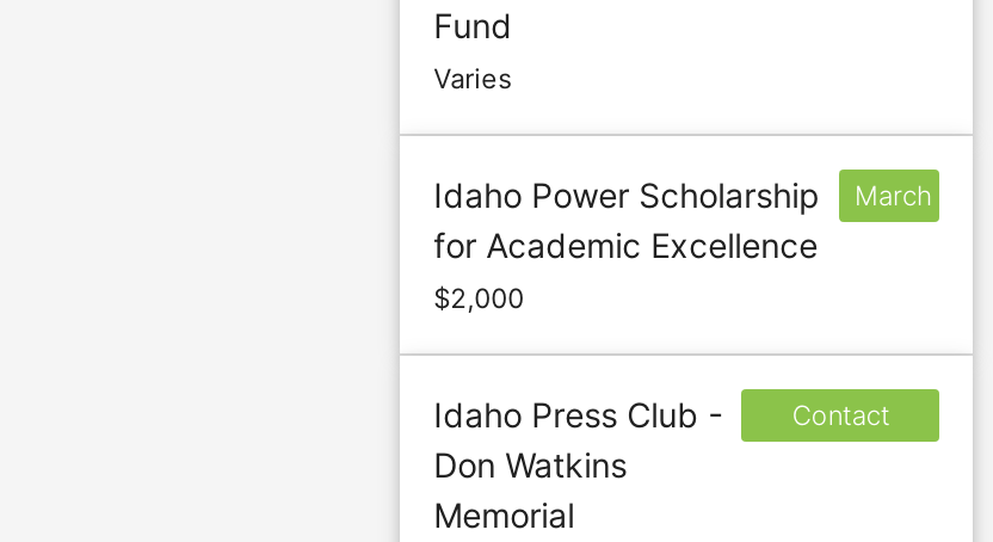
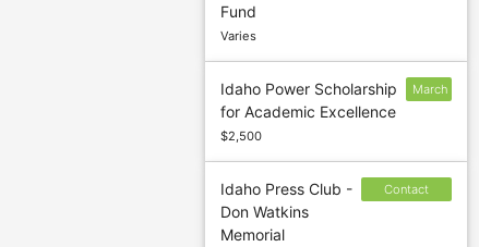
[434,282,524,316] $2,000 -> [221,129,262,144] $2,500

